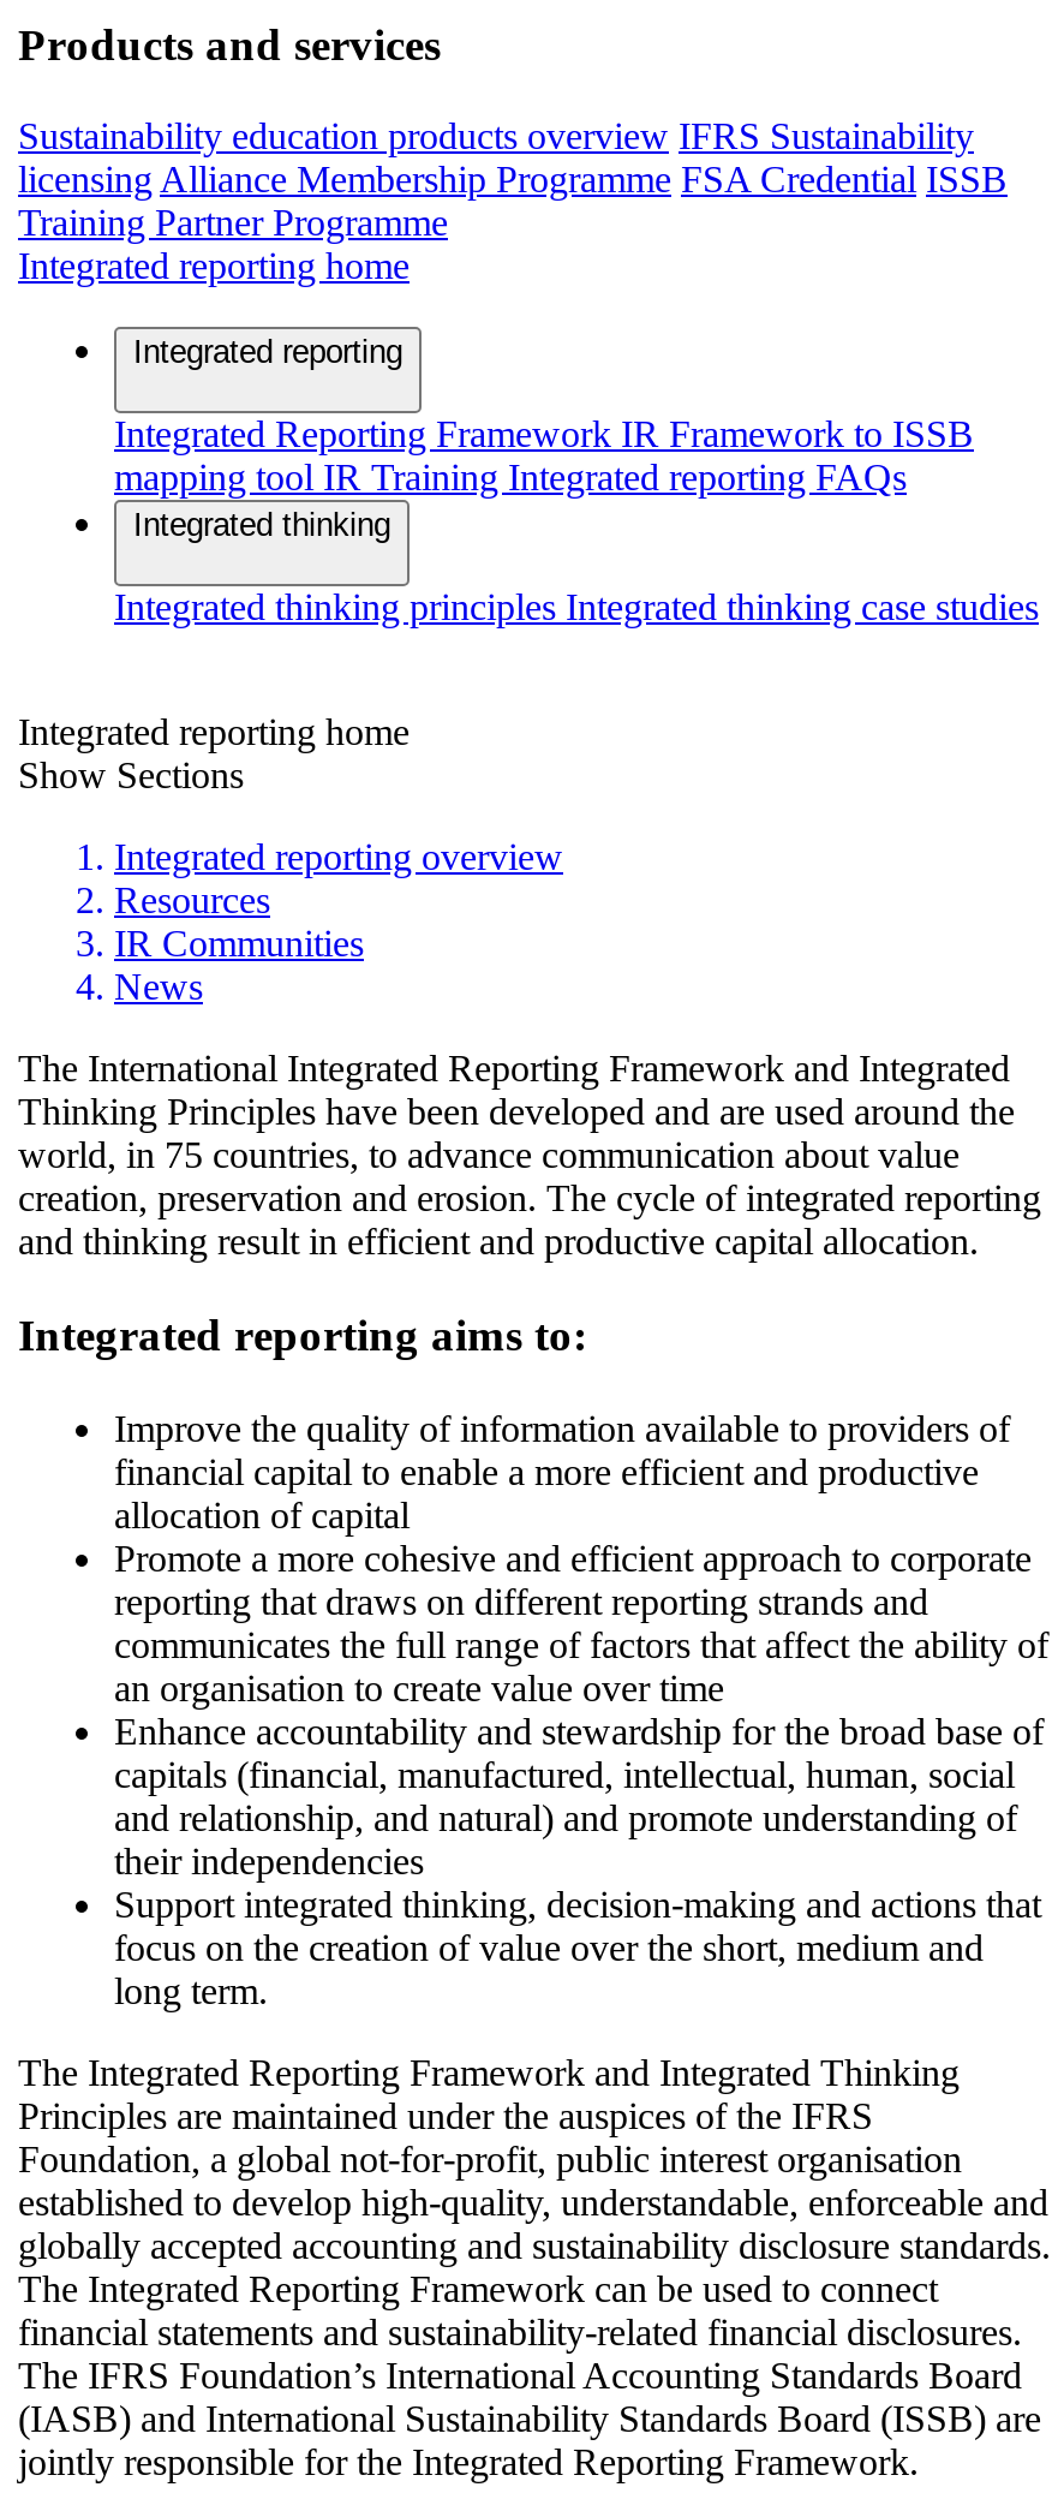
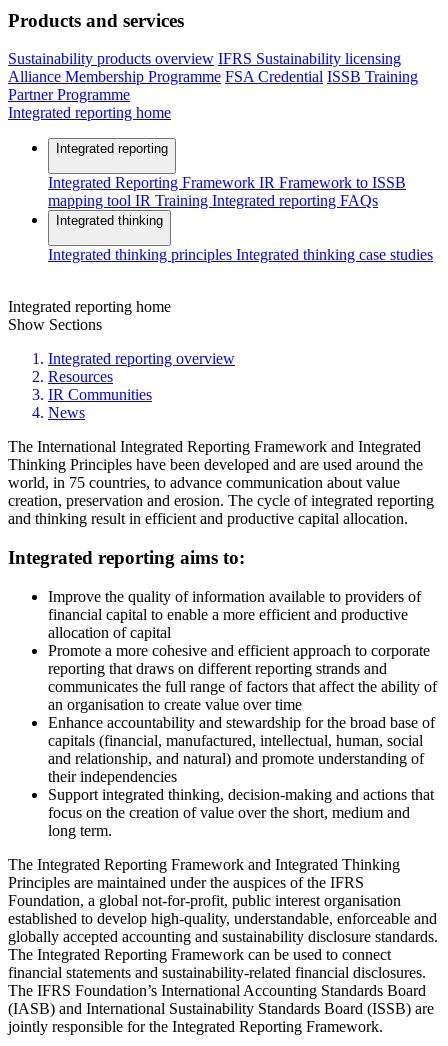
[18,116,1008,243] Sustainability education products overview IFRS Sustainability | licensing Alliance Membership Programme FSA Credential ISSB | Training Partner Programme -> [8,50,418,103] Sustainability products overview IFRS Sustainability licensing | Alliance Membership Programme FSA Credential ISSB Training | Partner Programme

